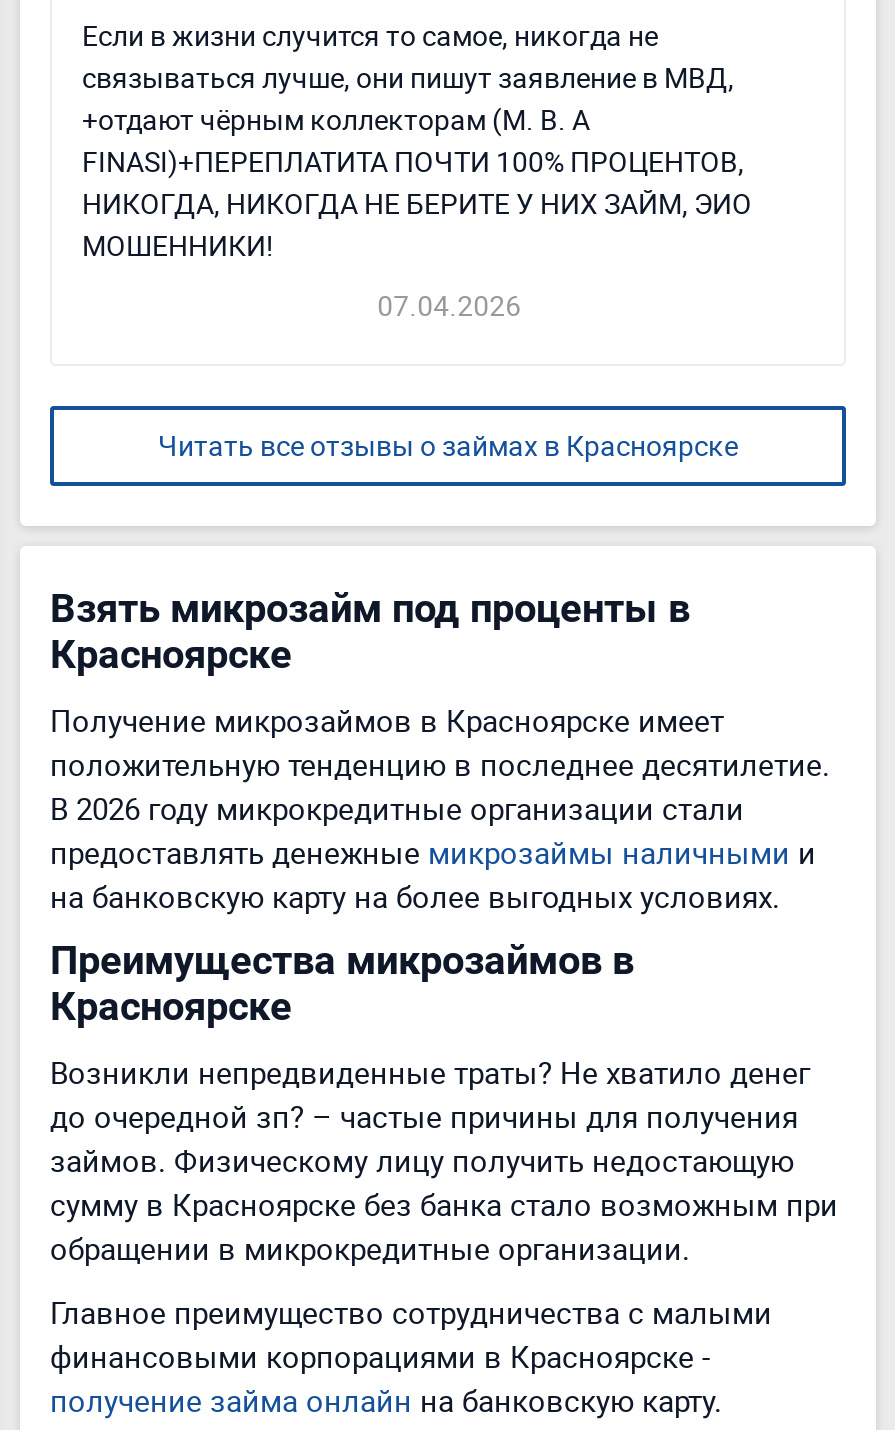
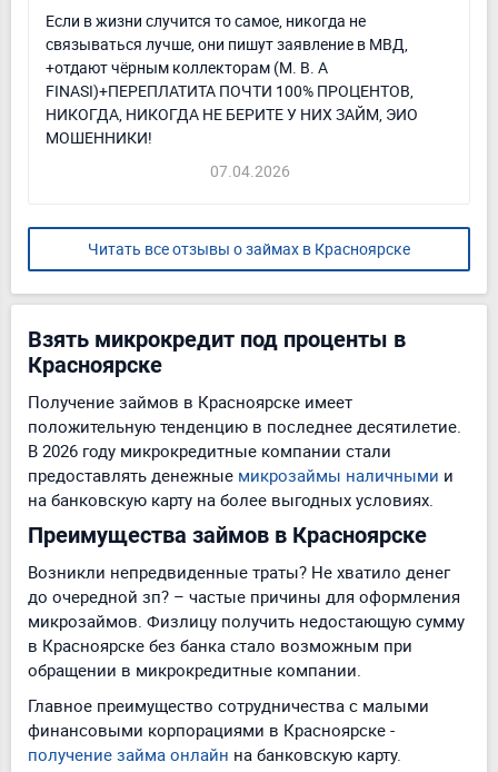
[50,584,690,632] Взять микрозайм под проценты в -> [28,326,406,353] Взять микрокредит под проценты в
[50,700,724,740] Получение микрозаймов в Красноярске имеет -> [28,390,352,413] Получение займов в Красноярске имеет
[50,788,744,828] В 2026 году микрокредитные организации стали -> [28,439,391,462] В 2026 году микрокредитные компании стали
[50,936,634,1030] Преимущества микрозаймов в | Красноярске -> [28,522,427,548] Преимущества займов в Красноярске
[50,1096,838,1268] до очередной зп? – частые причины для получения | займов. Физическому лицу получить недостающую | сумму в Красноярске без банка стало возможным при | обращении в микрокредитные организации. -> [28,585,465,681] до очередной зп? – частые причины для оформления | микрозаймов. Физлицу получить недостающую сумму | в Красноярске без банка стало возможным при | обращении в микрокредитные компании.

